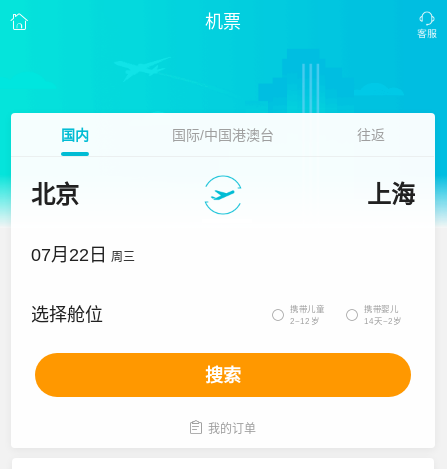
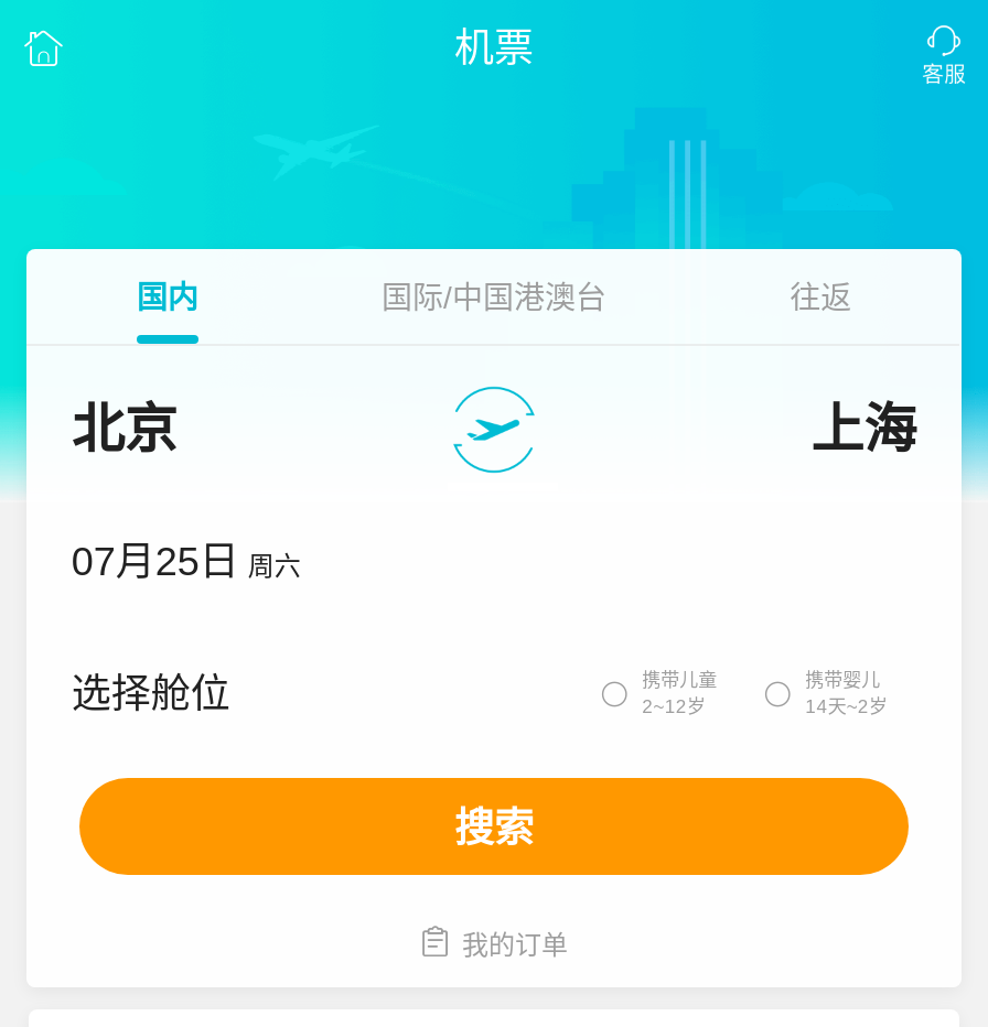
[31,245,135,265] 07月22日 周三 -> [71,540,301,584] 07月25日 周六

